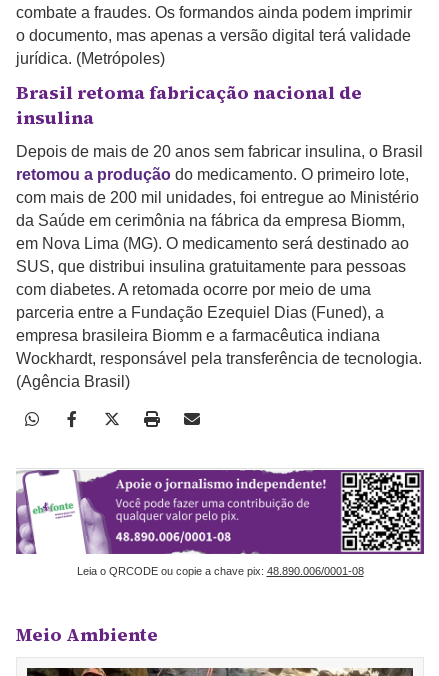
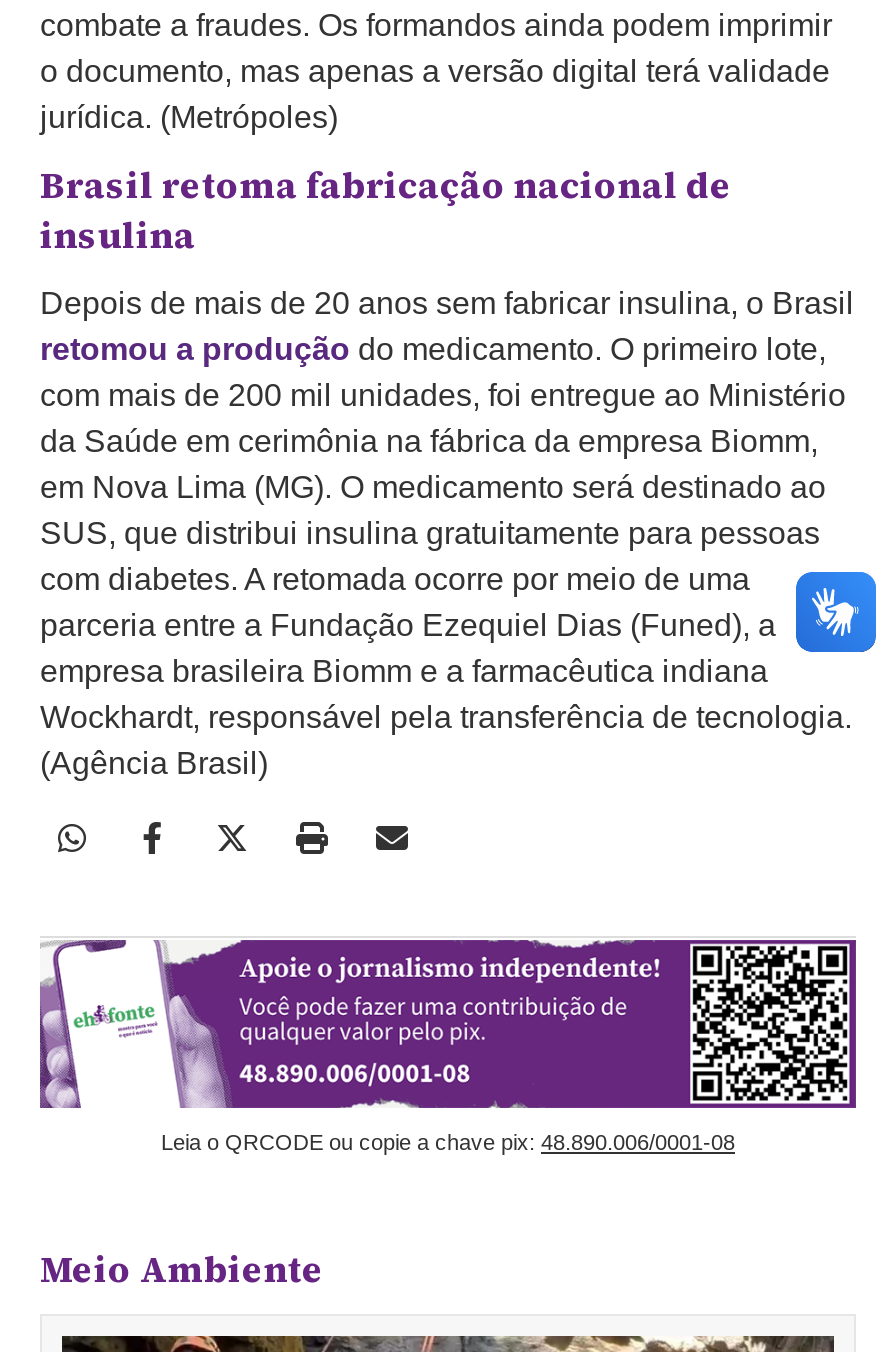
none -> [794,570,878,654] [image]

